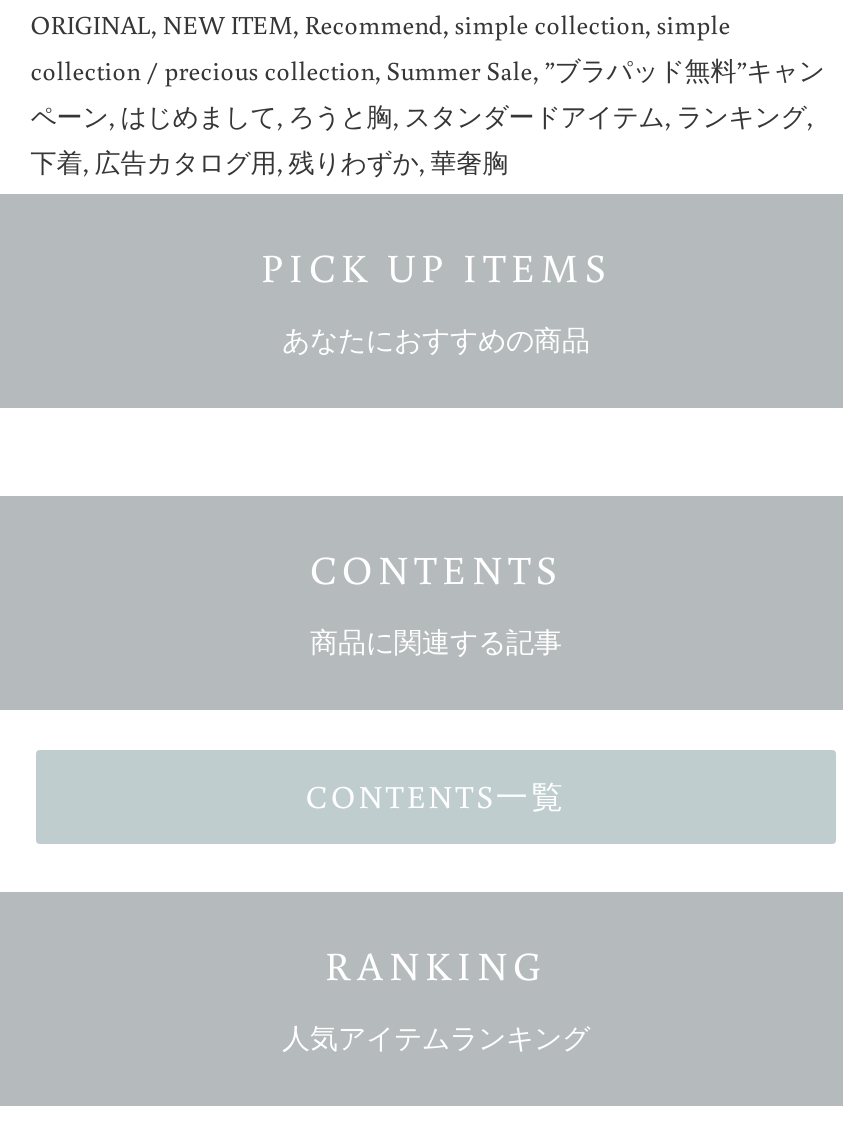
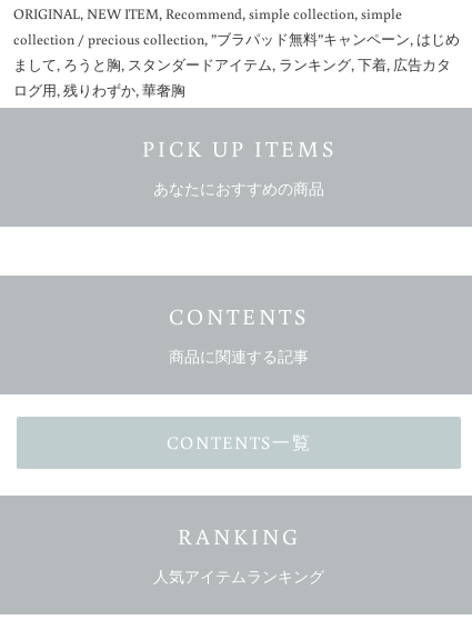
[30,54,824,180] collection / precious collection, Summer Sale,”ブラパッド無料”キャン | ペーン,はじめまして,ろうと胸,スタンダードアイテム,ランキング, | 下着,広告カタログ用,残りわずか,華奢胸 -> [14,30,460,100] collection / precious collection,”ブラパッド無料”キャンペーン,はじめ | まして,ろうと胸,スタンダードアイテム,ランキング,下着,広告カタ | ログ用,残りわずか,華奢胸

